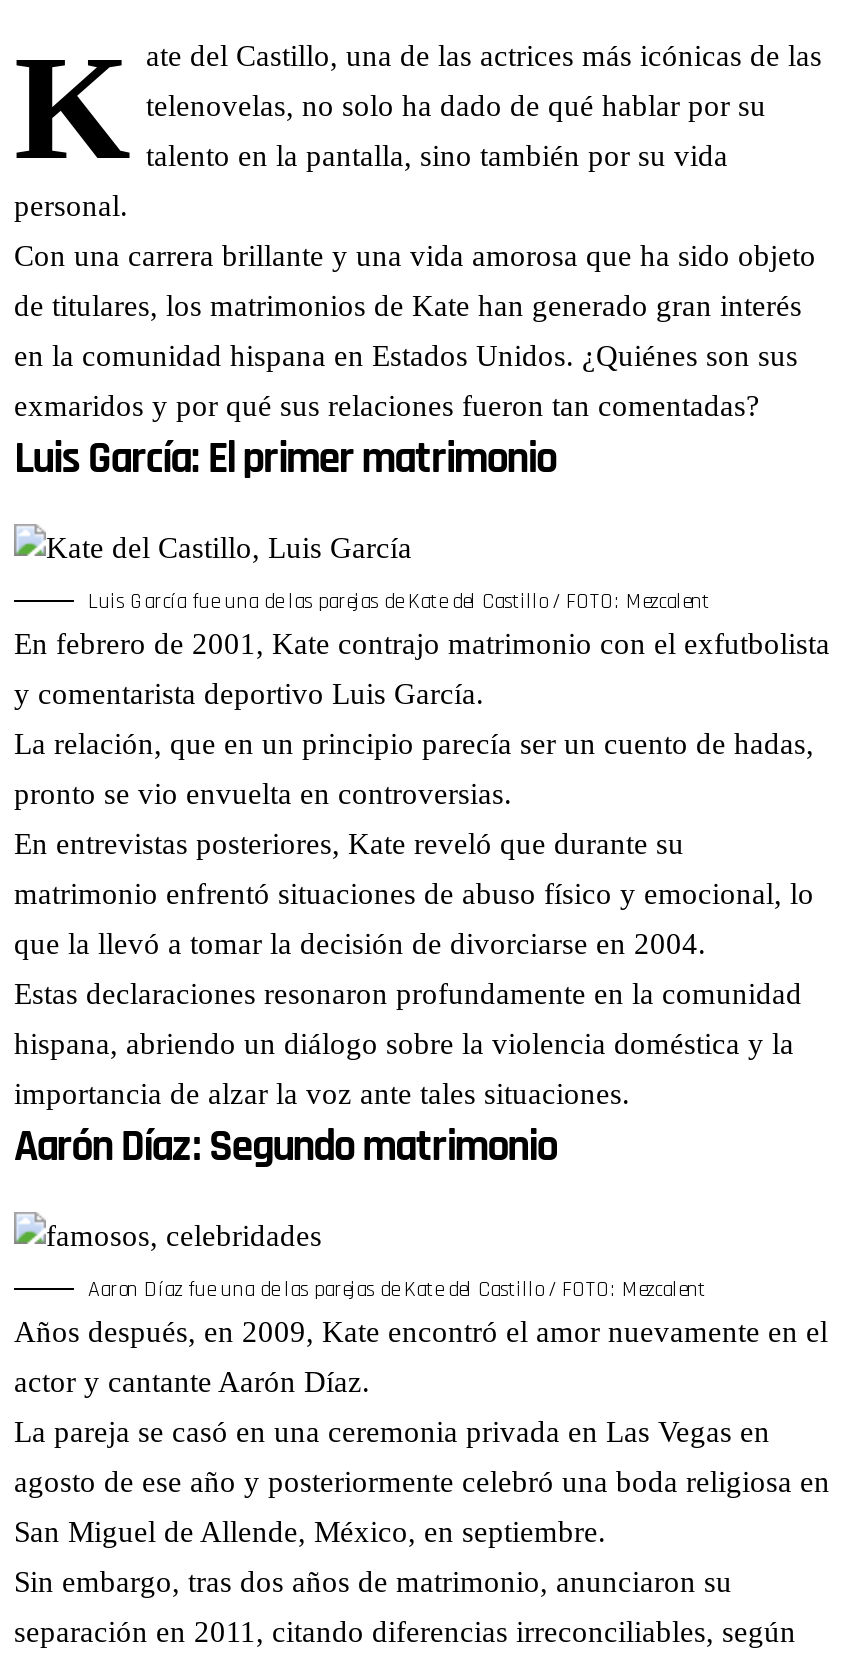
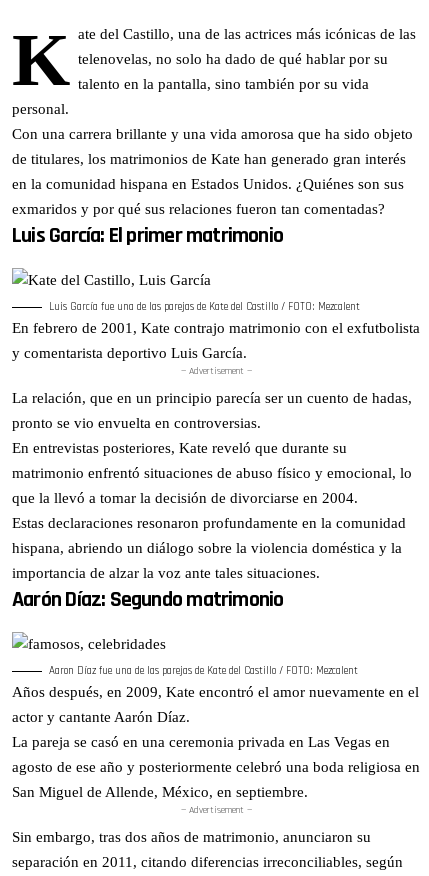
none -> [180,365,251,377] — Advertisement —
none -> [180,804,251,816] — Advertisement —

